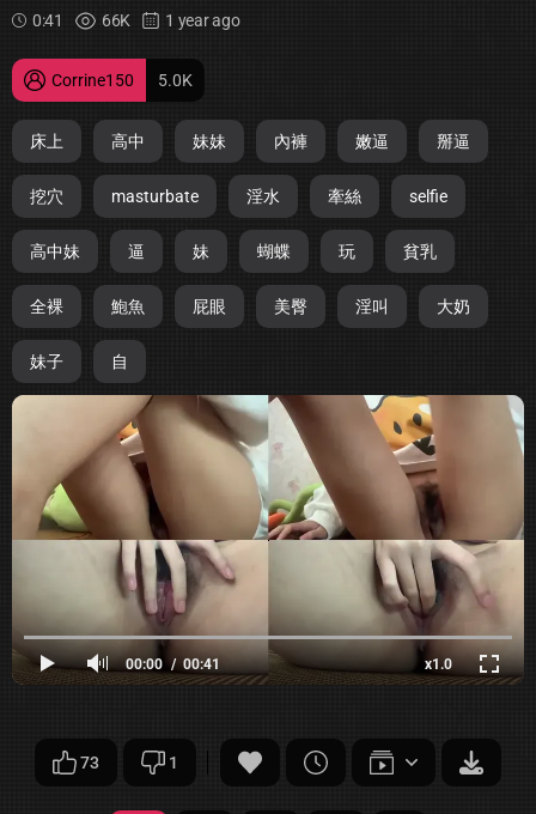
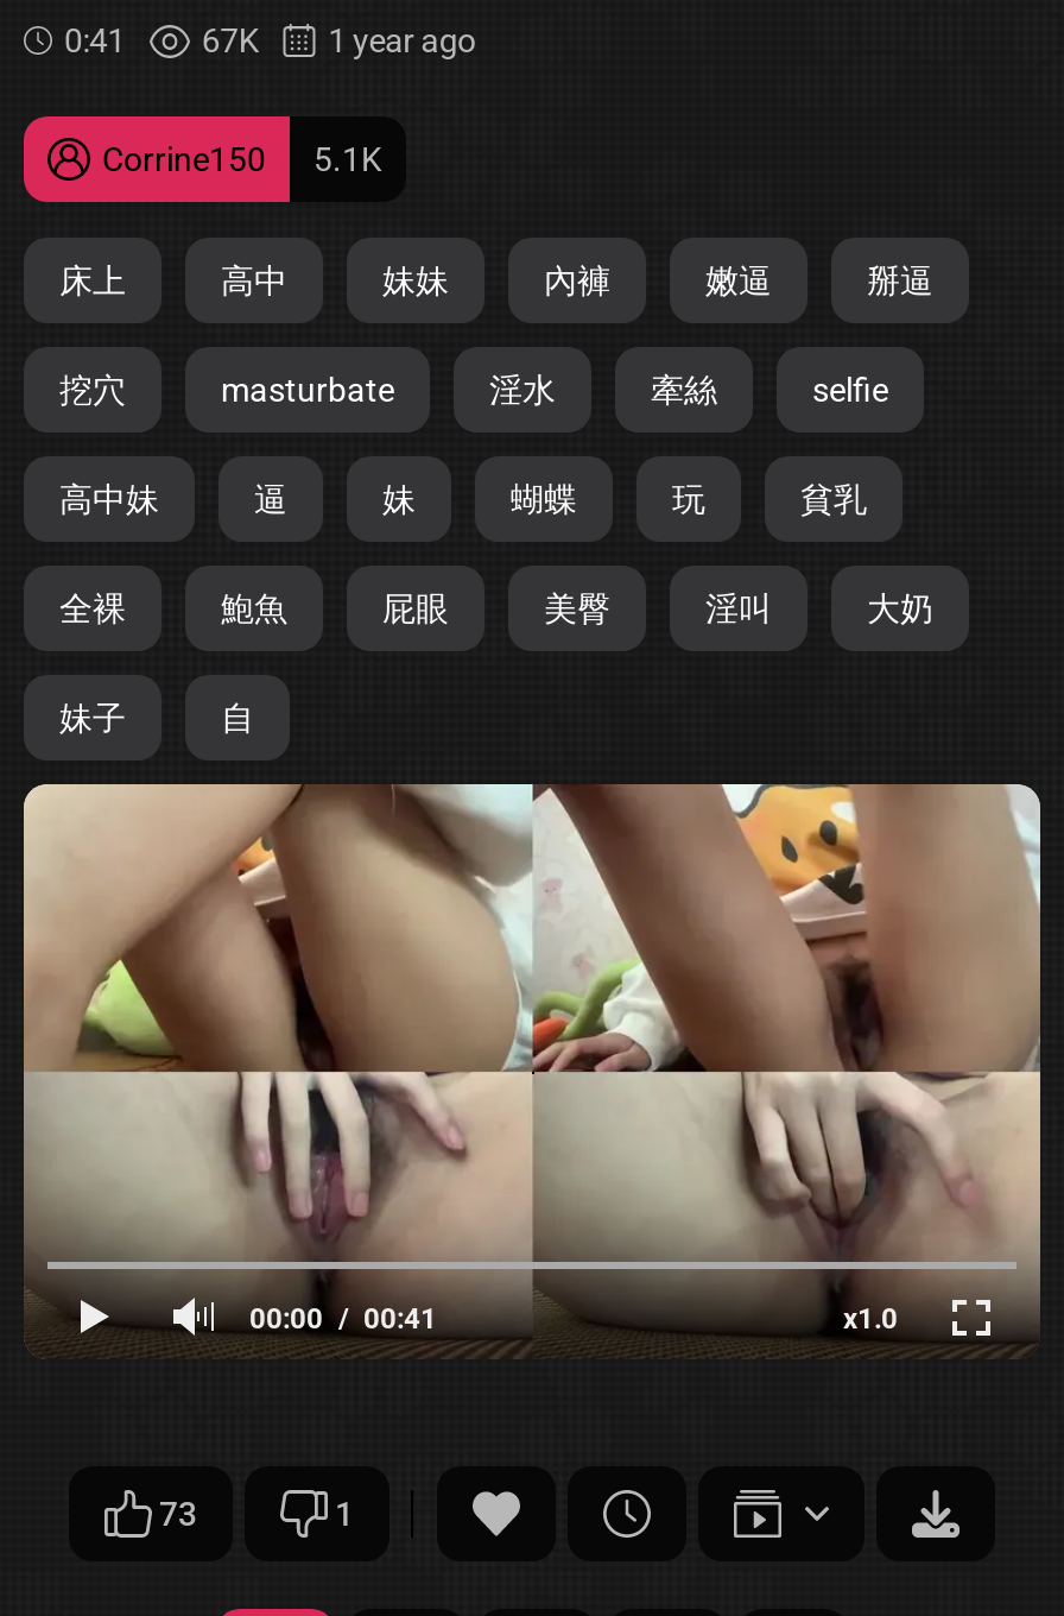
[102,11,240,30] 66K 1 year ago -> [202,21,476,59] 67K 1 year ago
[51,71,193,90] Corrine150 5.0K -> [102,140,382,178] Corrine150 5.1K

